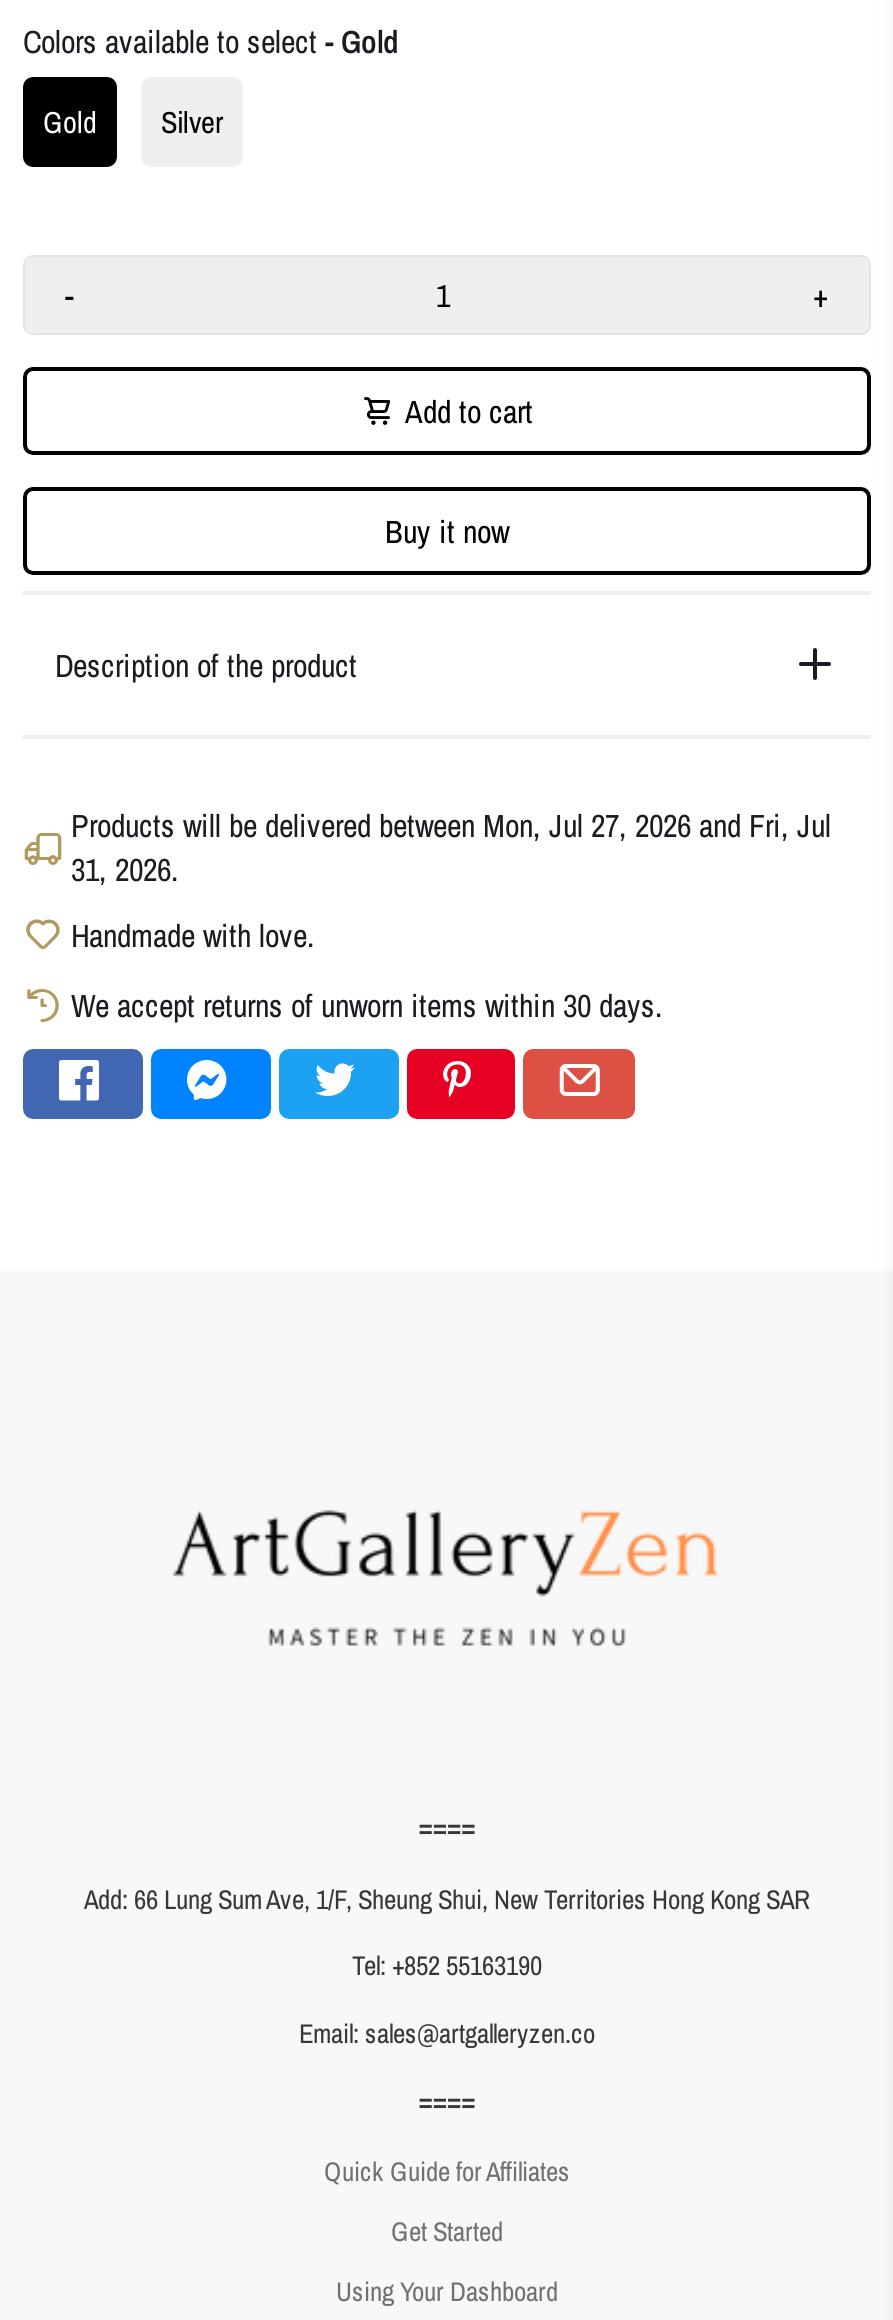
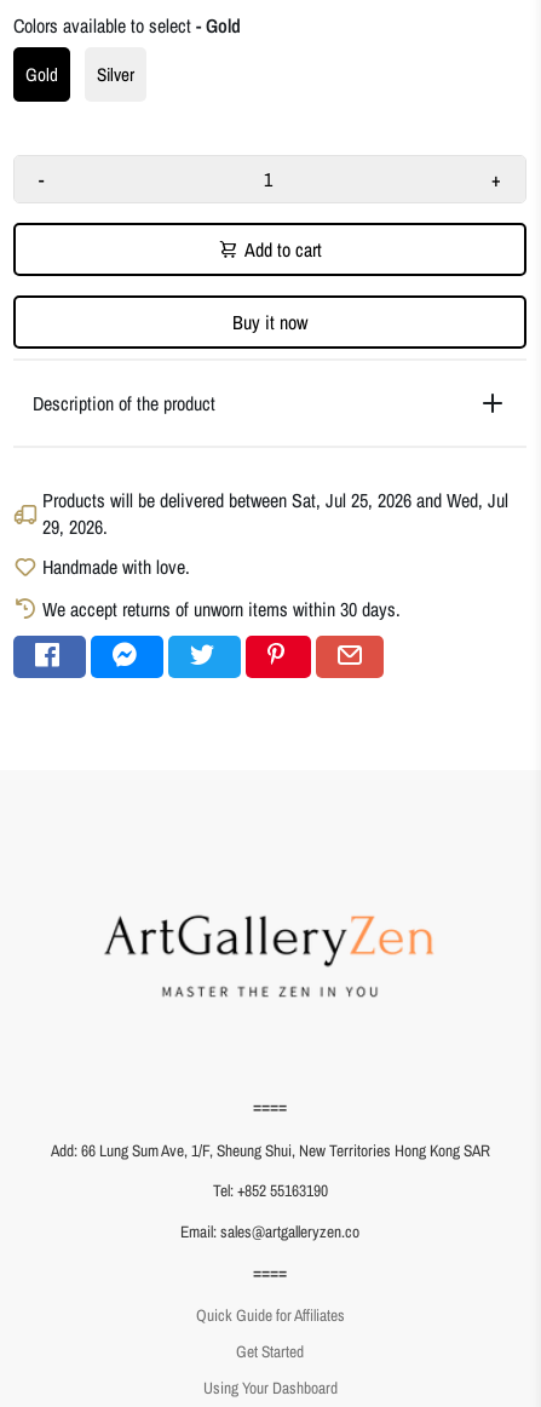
[71,804,831,848] Products will be delivered between Mon, Jul 27, 2026 and Fri, Jul -> [42,487,508,514] Products will be delivered between Sat, Jul 25, 2026 and Wed, Jul
[71,848,179,892] 31, 2026. -> [42,514,108,541] 29, 2026.

